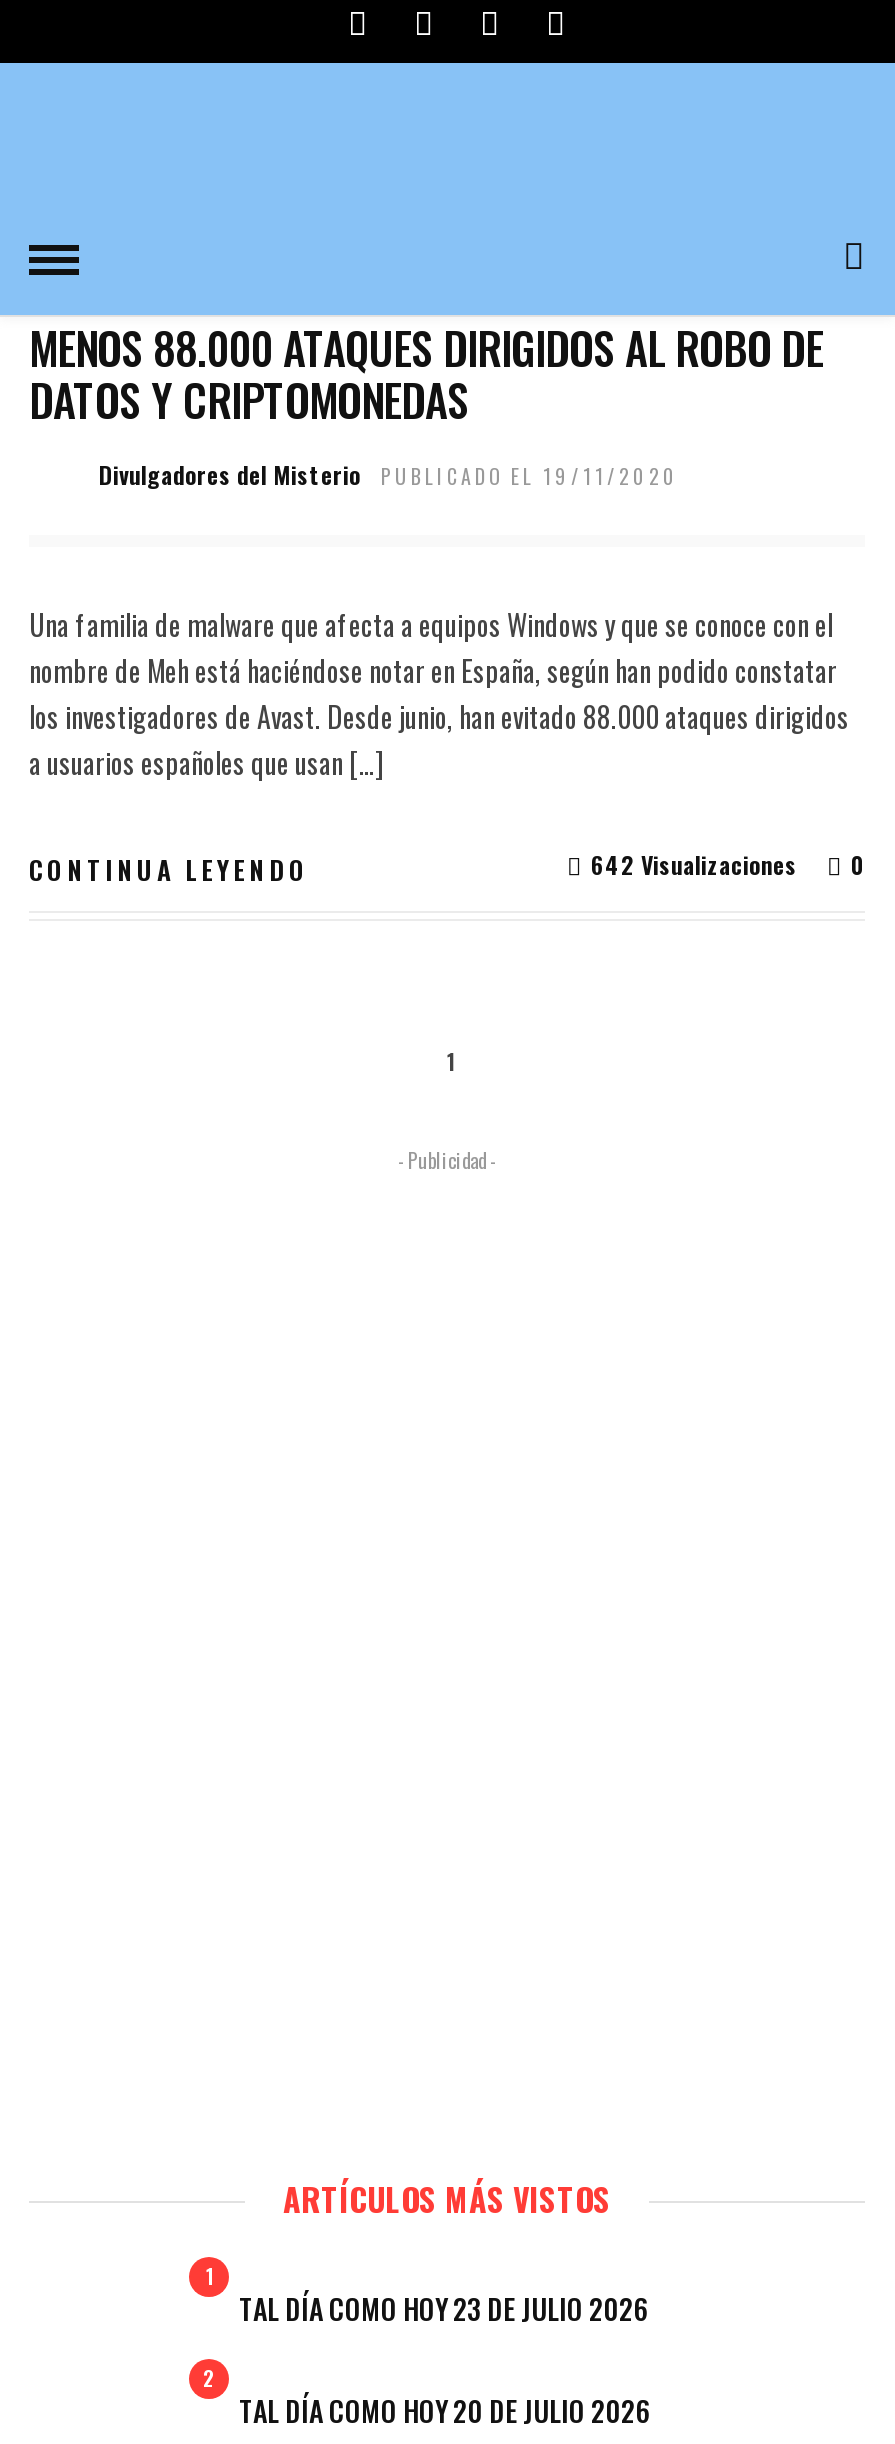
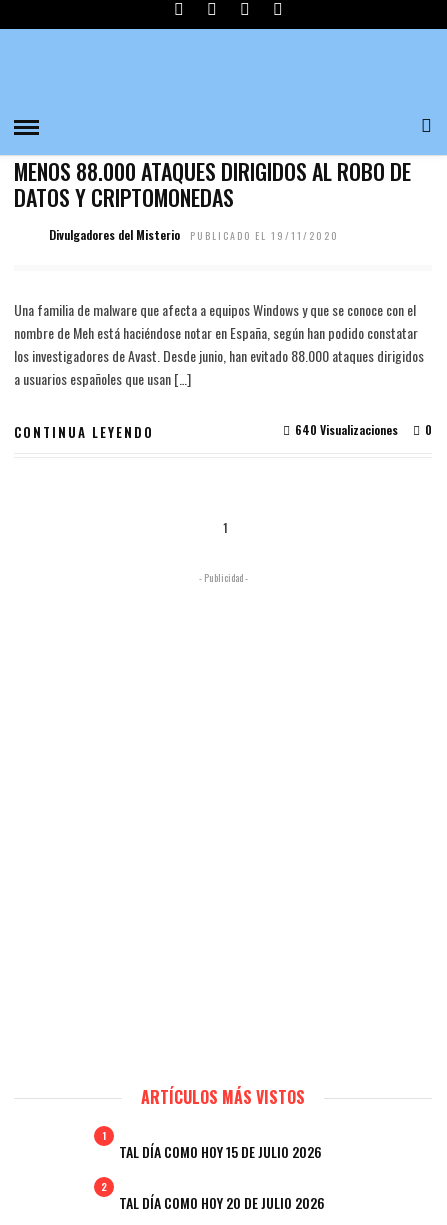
[591,847,797,881] 642 Visualizaciones -> [295,421,398,438] 640 Visualizaciones
[239,2287,649,2329] TAL DÍA COMO HOY 23 DE JULIO 2026 -> [119,1141,322,1162] TAL DÍA COMO HOY 15 DE JULIO 2026

